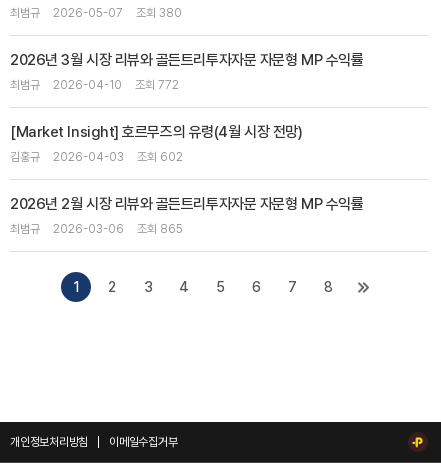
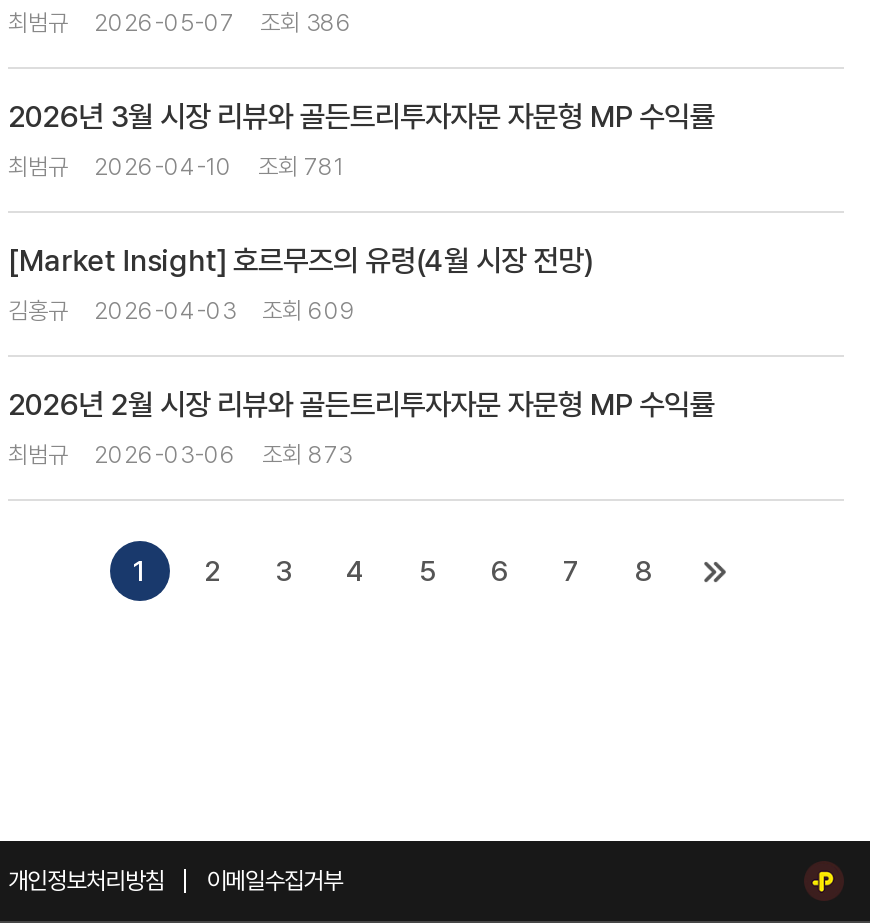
[10,6,182,20] 최범규 2026-05-07 조회 380 -> [8,9,352,37] 최범규 2026-05-07 조회 386
[10,78,179,92] 최범규 2026-04-10 조회 772 -> [8,153,344,181] 최범규 2026-04-10 조회 781
[10,150,183,164] 김홍규 2026-04-03 조회 602 -> [8,297,356,325] 김홍규 2026-04-03 조회 609
[10,222,183,236] 최범규 2026-03-06 조회 865 -> [8,441,352,469] 최범규 2026-03-06 조회 873

